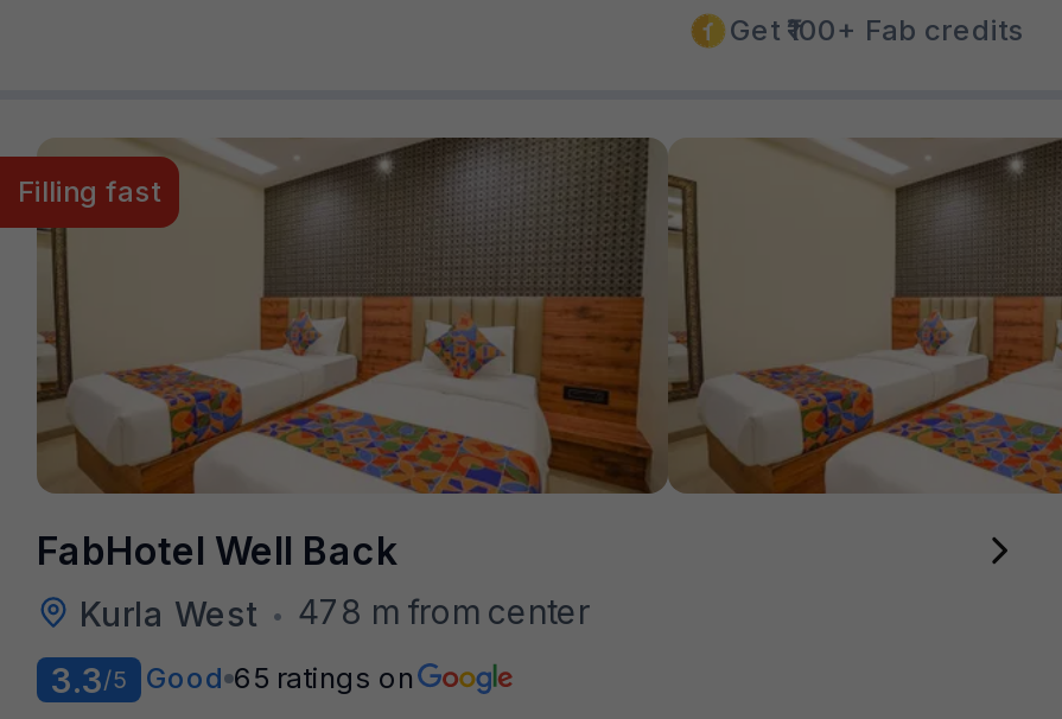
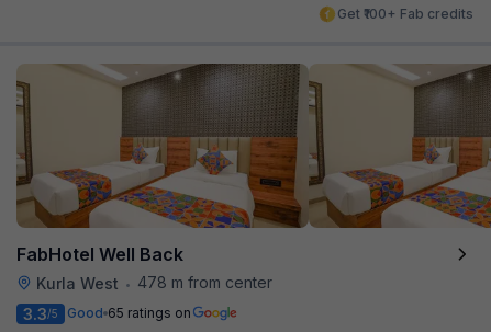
[18,172,160,208] Filling fast -> none

